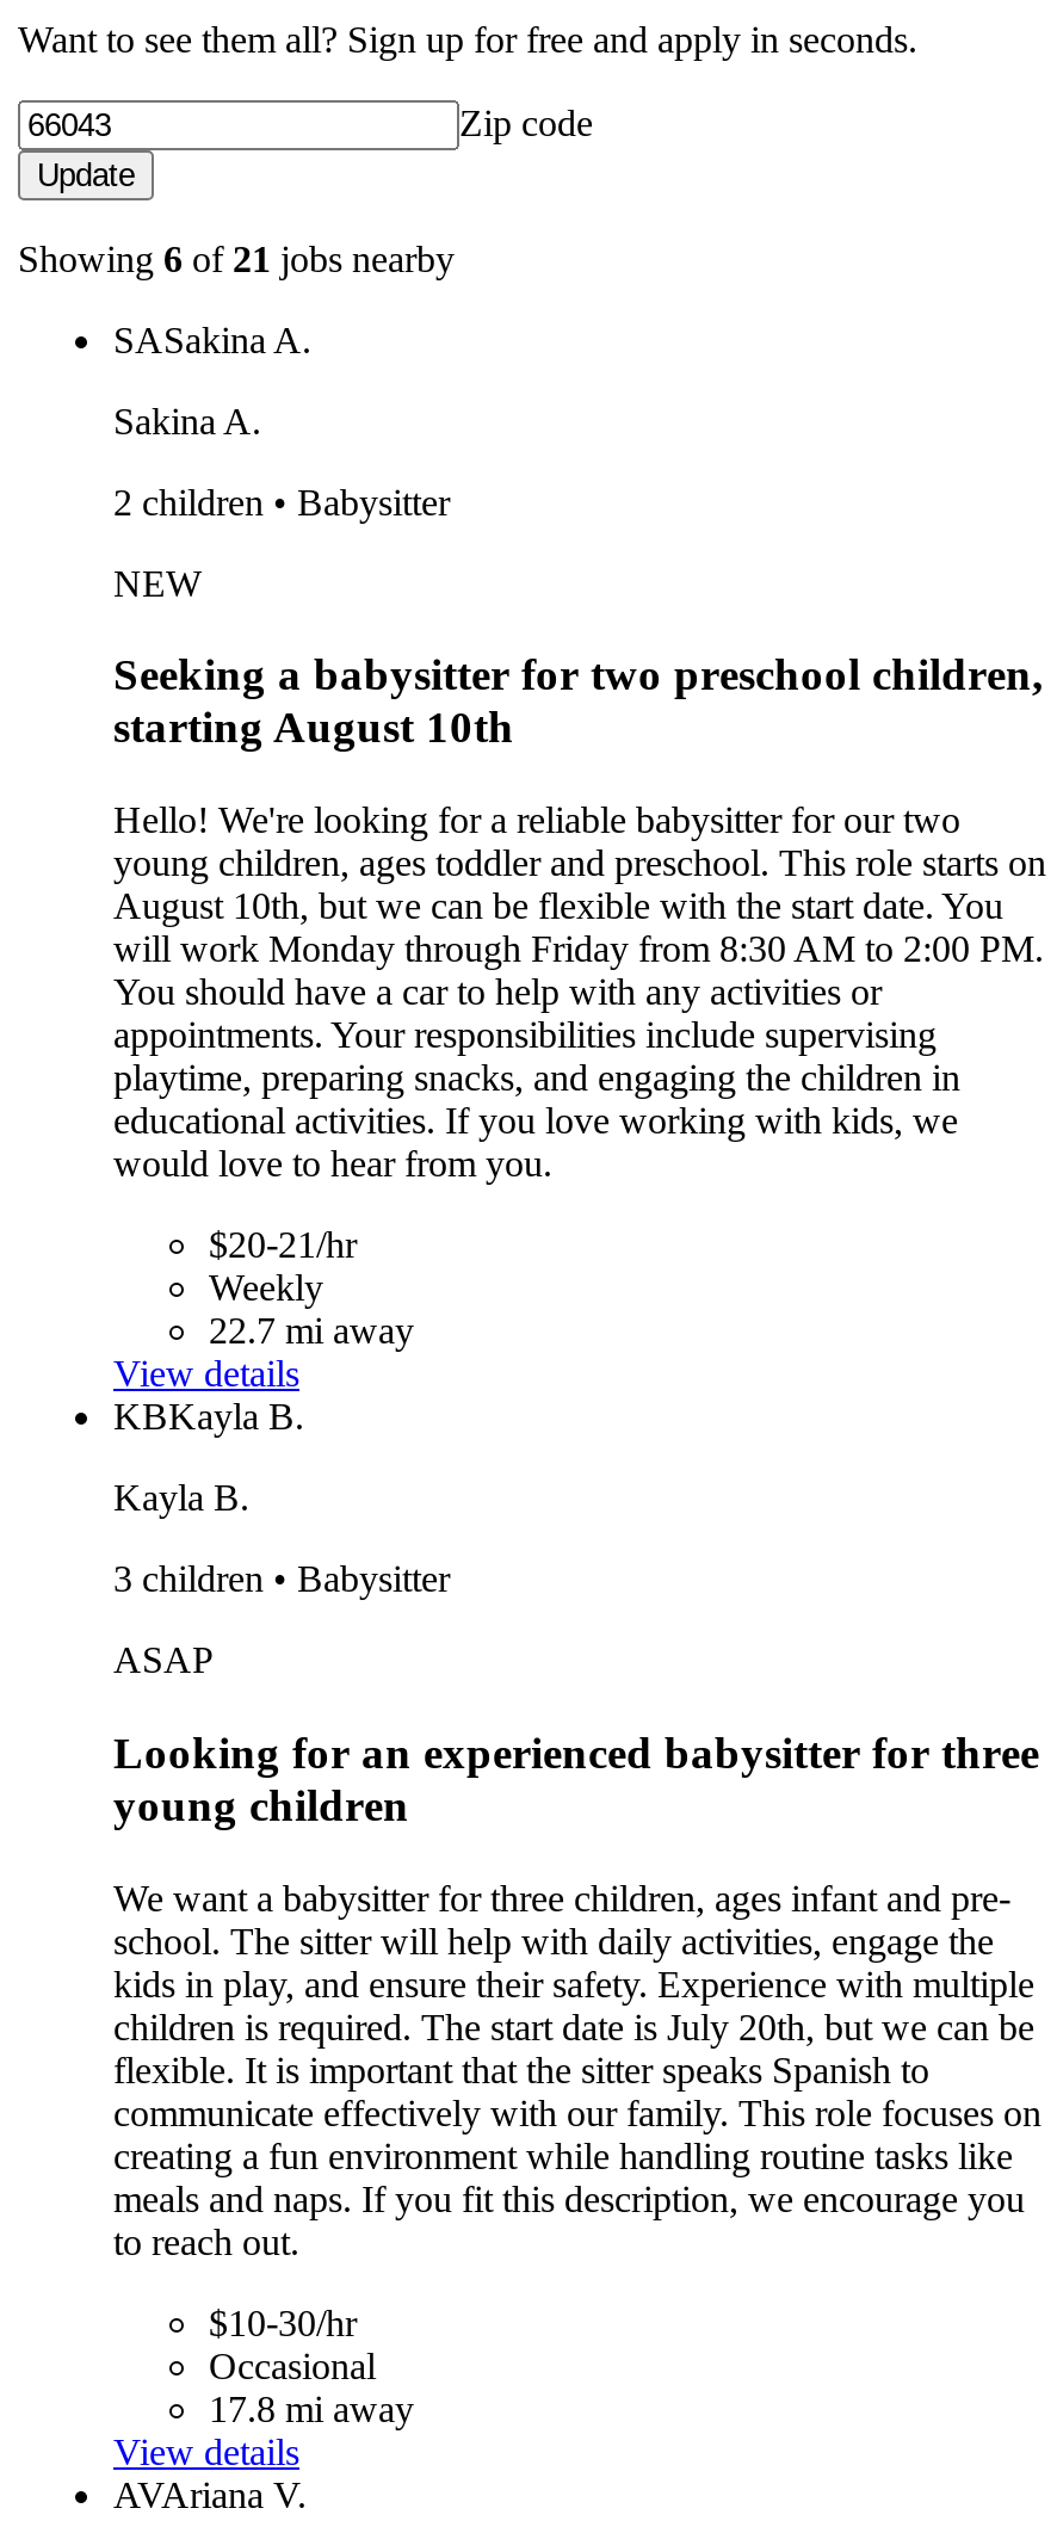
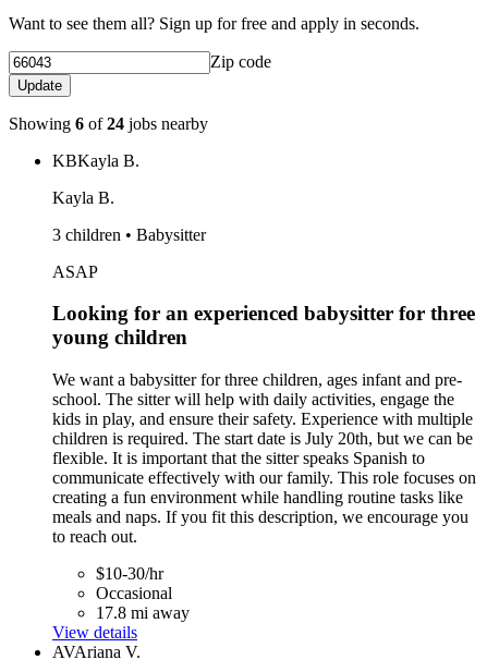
[18,238,1046,1394] Showing 6 of 21 jobs nearby | SA Sakina A. | Sakina A. | 2 children • Babysitter | NEW | Seeking a babysitter for two preschool children, | starting August 10th | Hello! We're looking for a reliable babysitter for our two | young children, ages toddler and preschool. This role starts on | August 10th, but we can be flexible with the start date. You | will work Monday through Friday from 8:30 AM to 2:00 PM. | You should have a car to help with any activities or | appointments. Your responsibilities include supervising | playtime, preparing snacks, and engaging the children in | educational activities. If you love working with kids, we | would love to hear from you. | $20-21/hr | Weekly | 22.7 mi away | View details -> [9,114,208,132] Showing 6 of 24 jobs nearby

